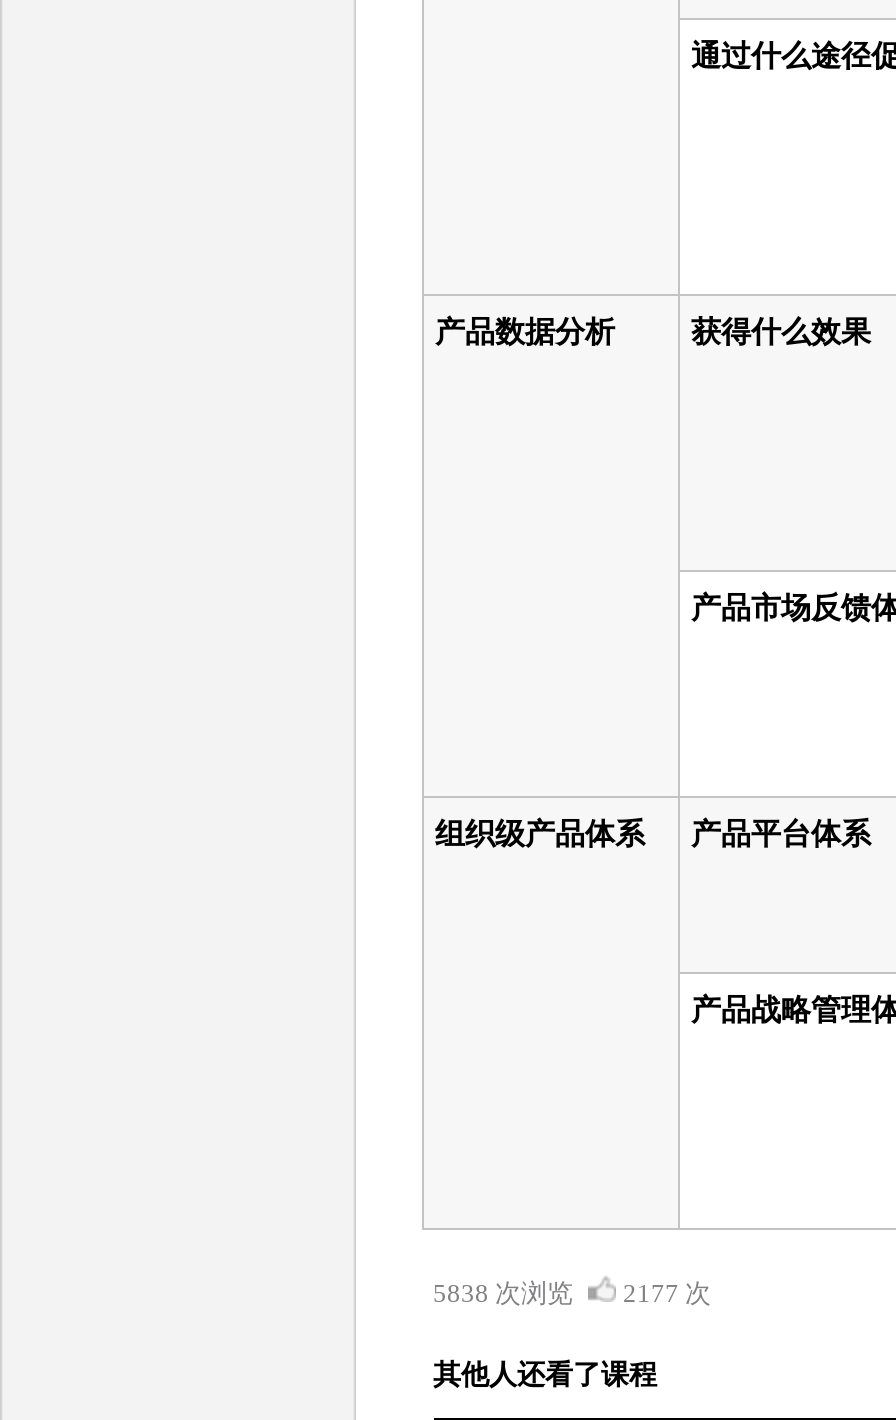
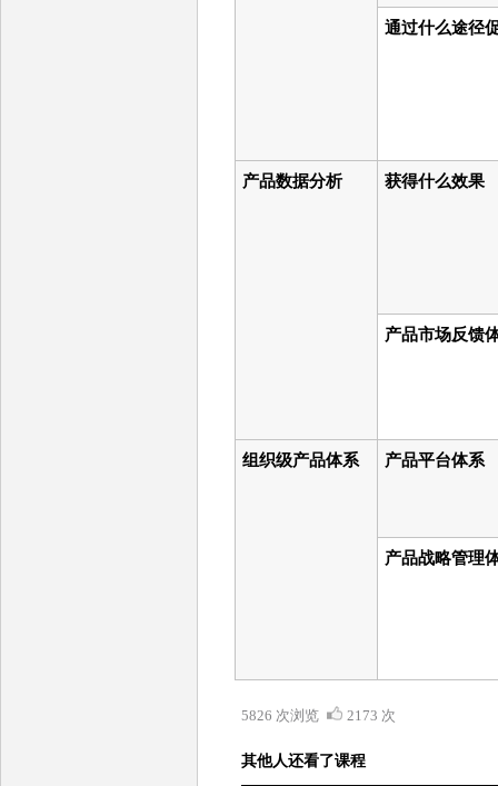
[433,1278,579,1308] 5838 次浏览 -> [241,707,322,724] 5826 次浏览
[623,1278,711,1308] 2177 次 -> [346,707,395,724] 2173 次

